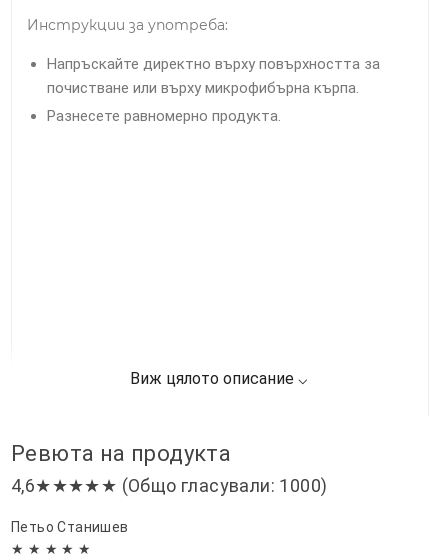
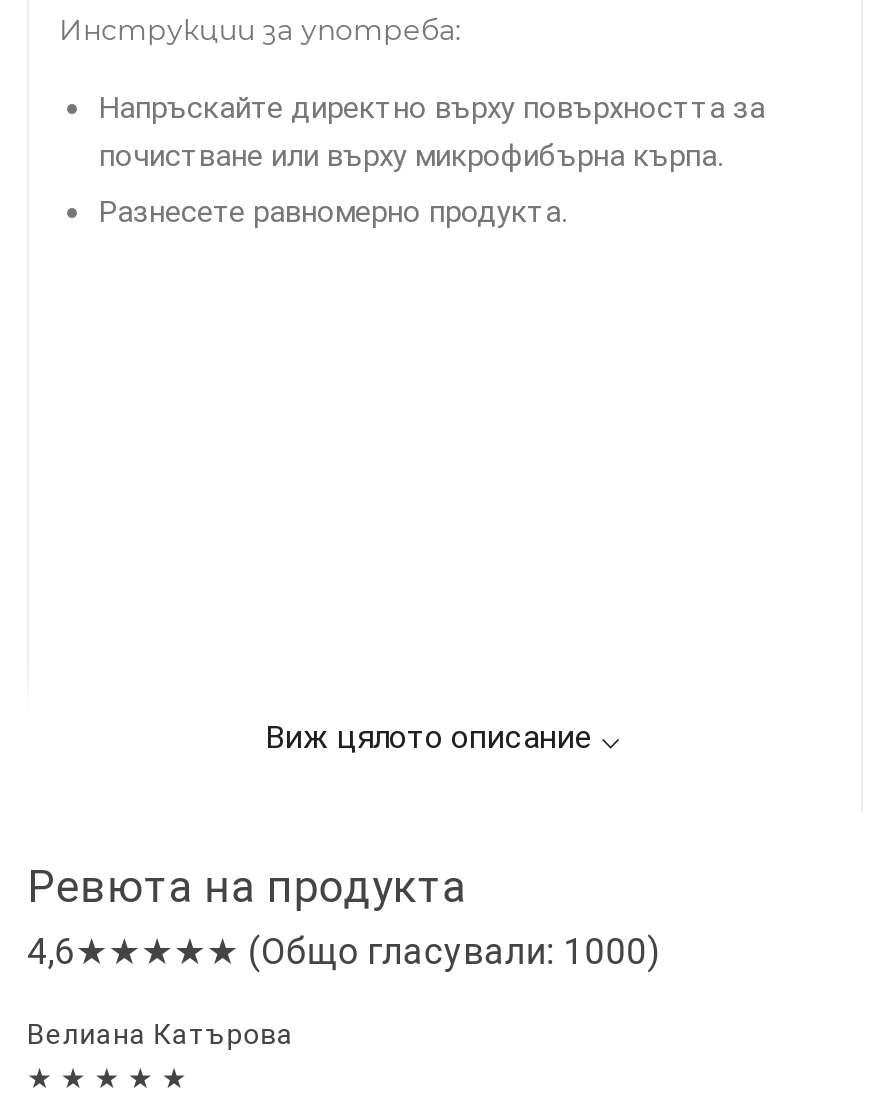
[11,519,129,535] Петьо Станишев -> [27,1017,294,1049] Велиана Катърова

